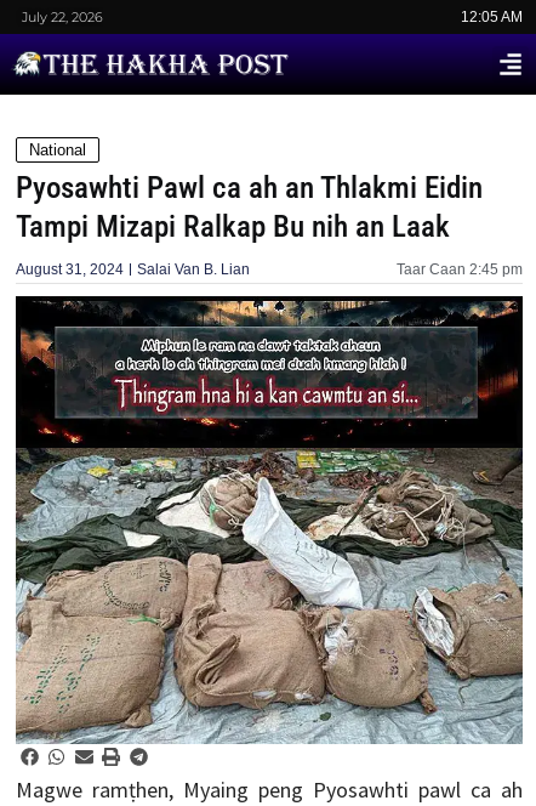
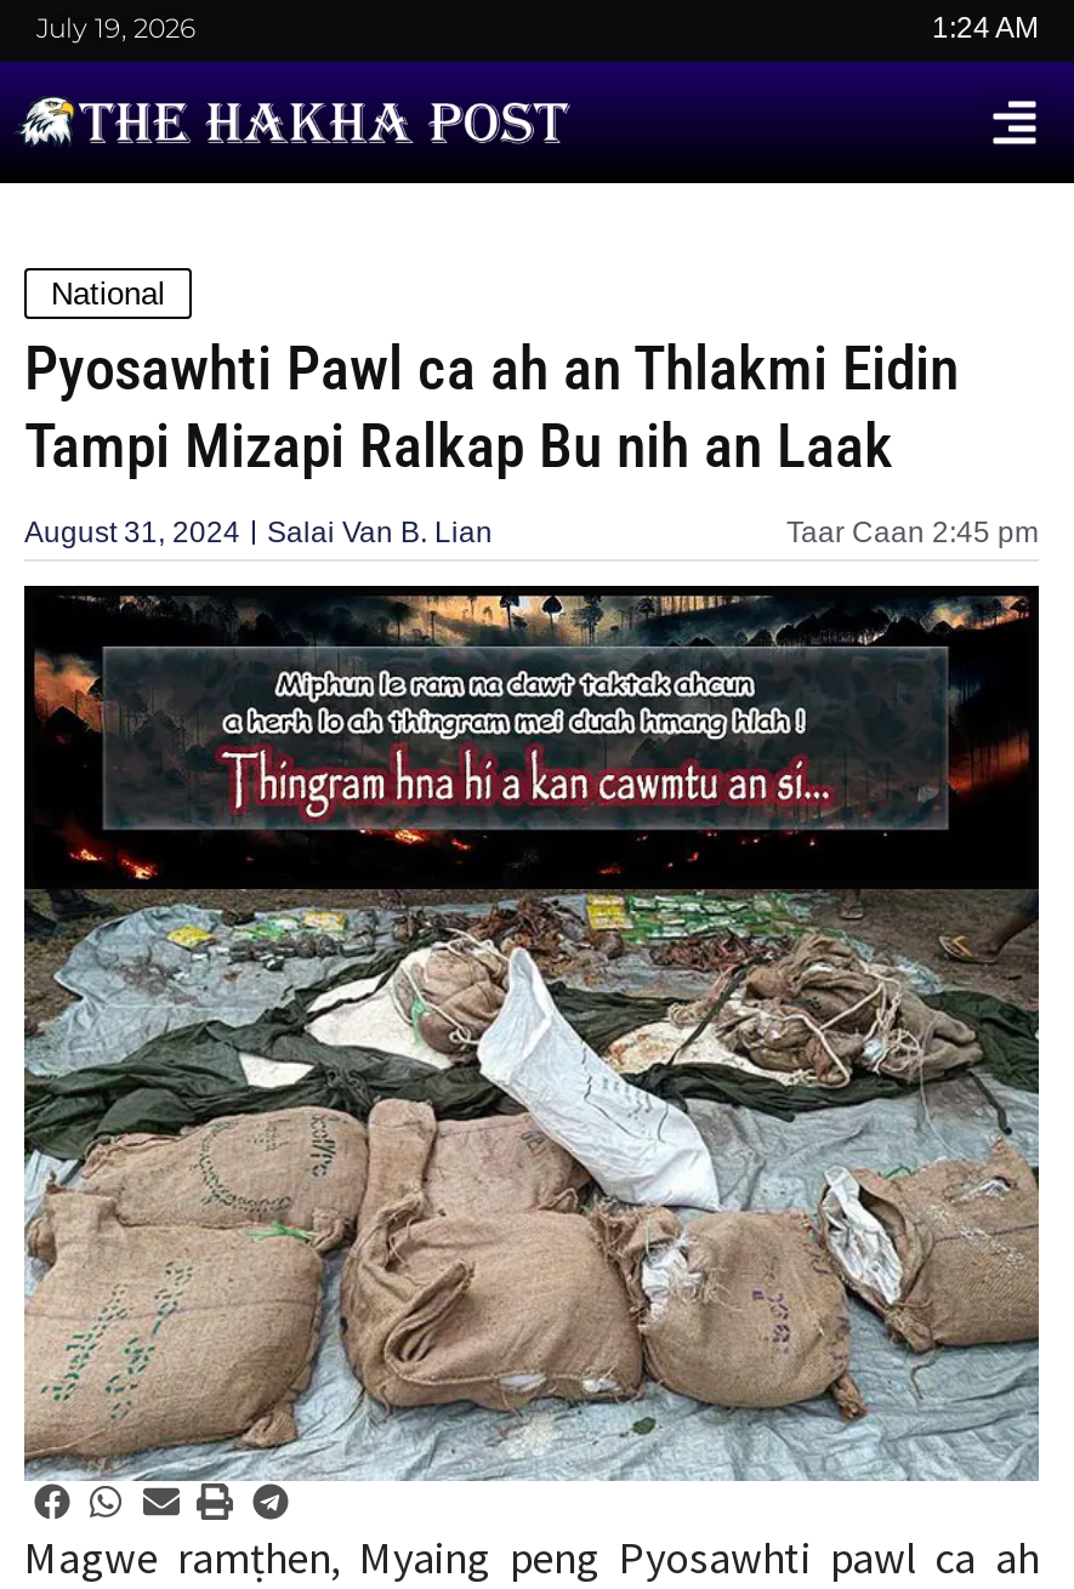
[22,8,103,25] July 22, 2026 -> [36,11,197,45] July 19, 2026
[461,8,523,25] 12:05 AM -> [932,11,1039,45] 1:24 AM

